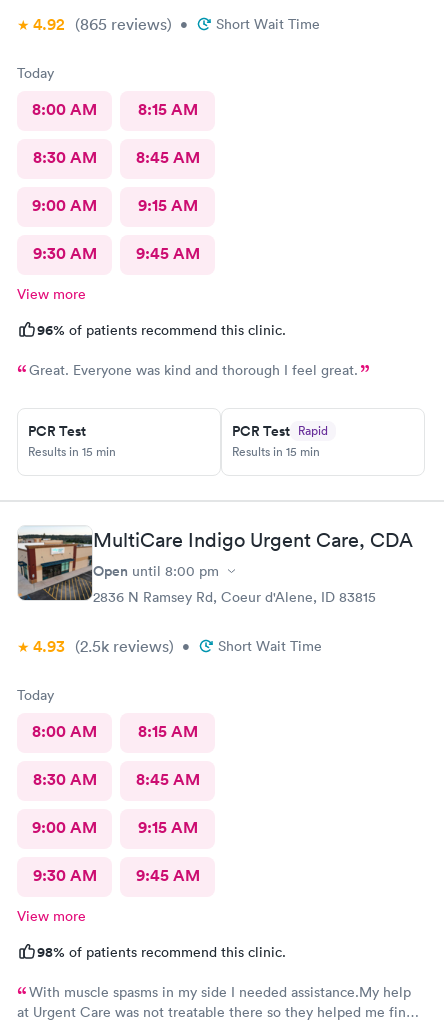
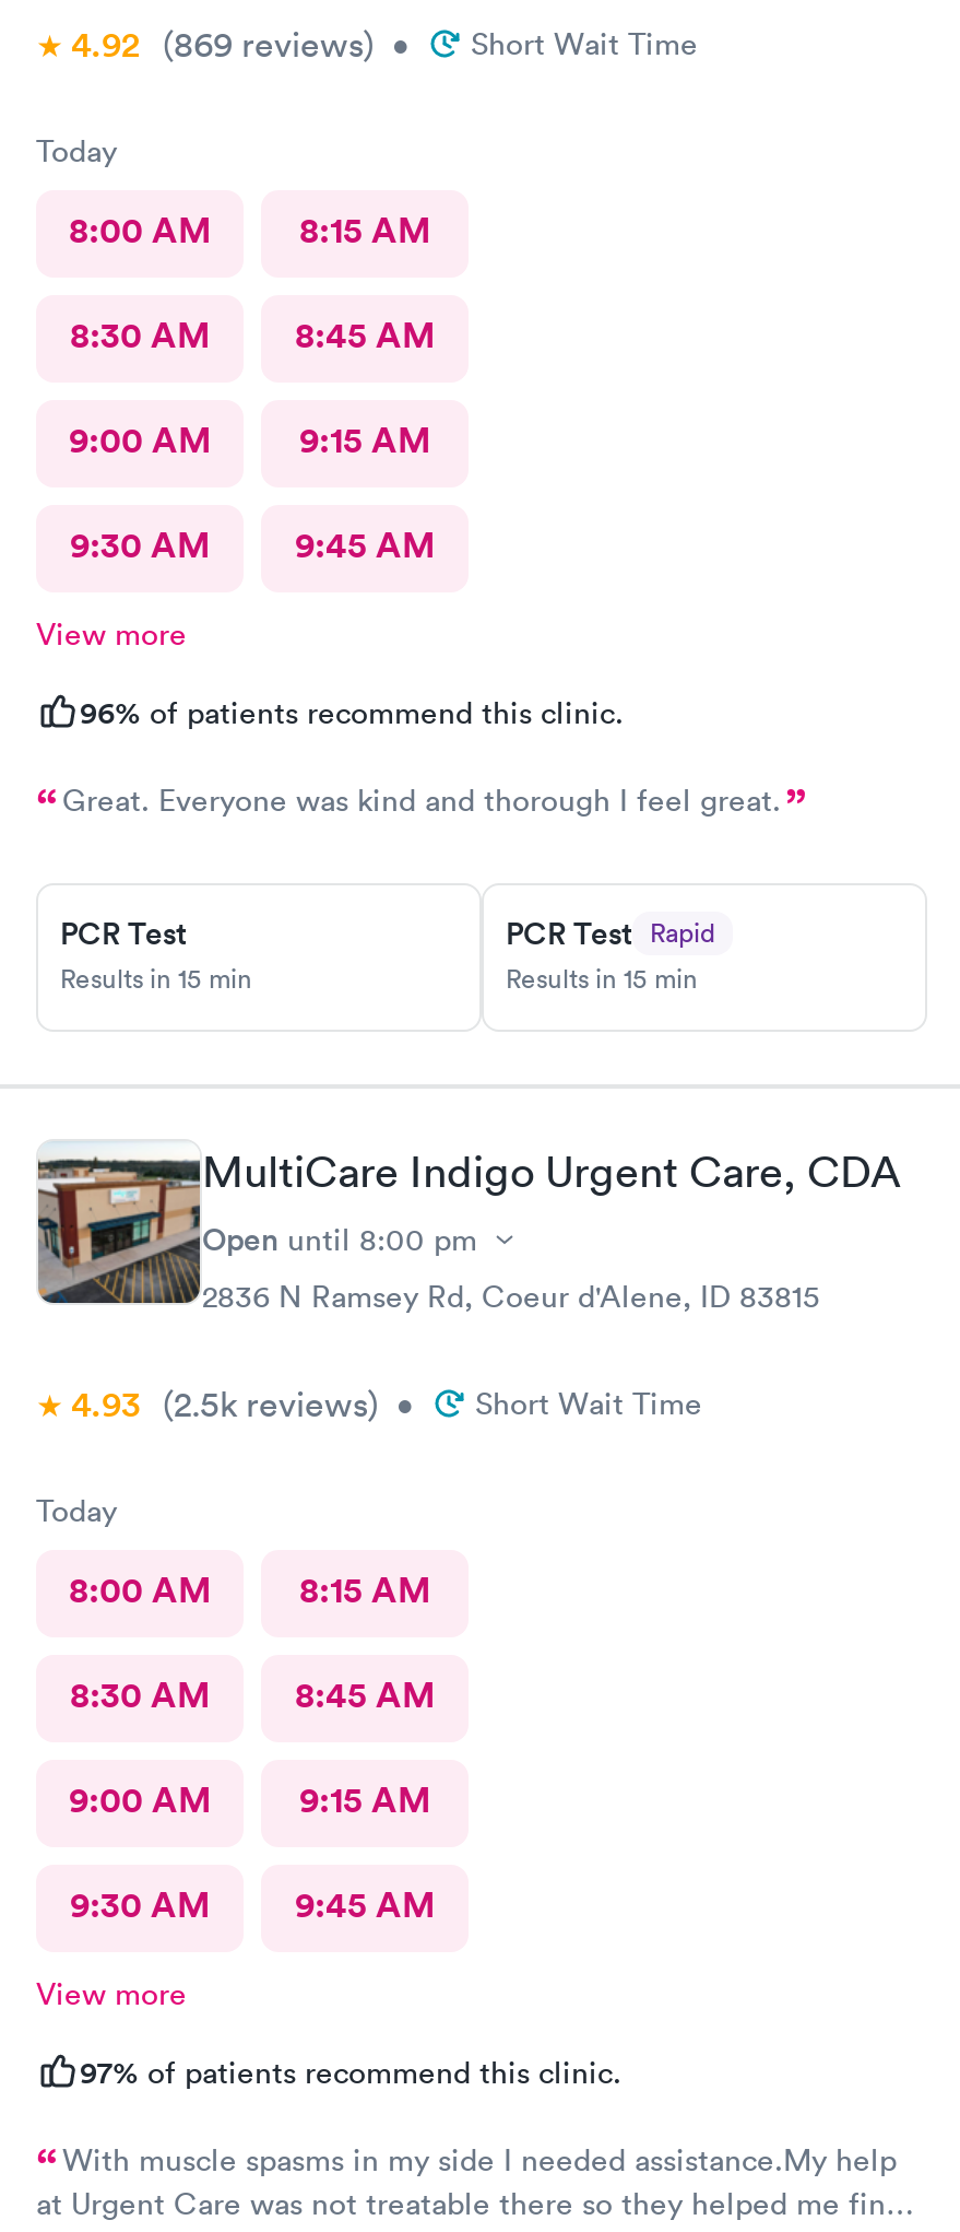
[33,13,320,34] 4.92 (865 reviews) • Short Wait Time -> [71,21,698,67] 4.92 (869 reviews) • Short Wait Time
[37,942,286,962] 98% of patients recommend this clinic. -> [80,2051,621,2094] 97% of patients recommend this clinic.

